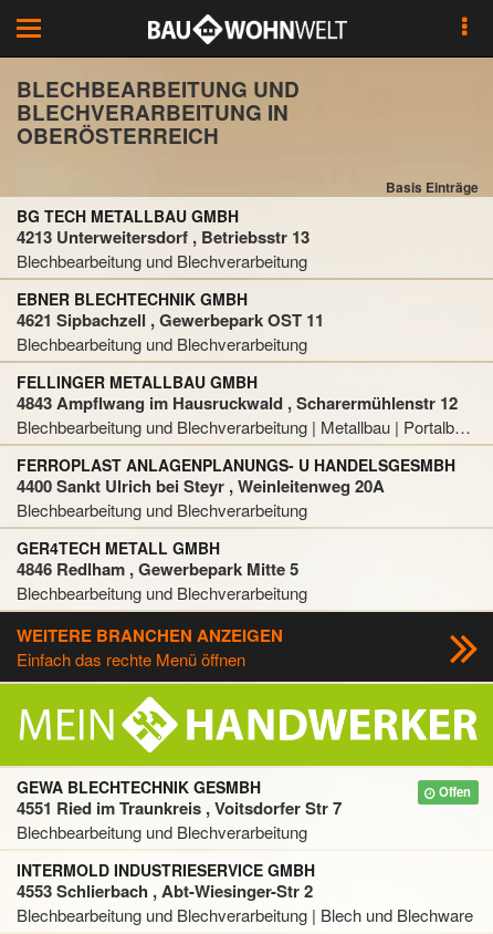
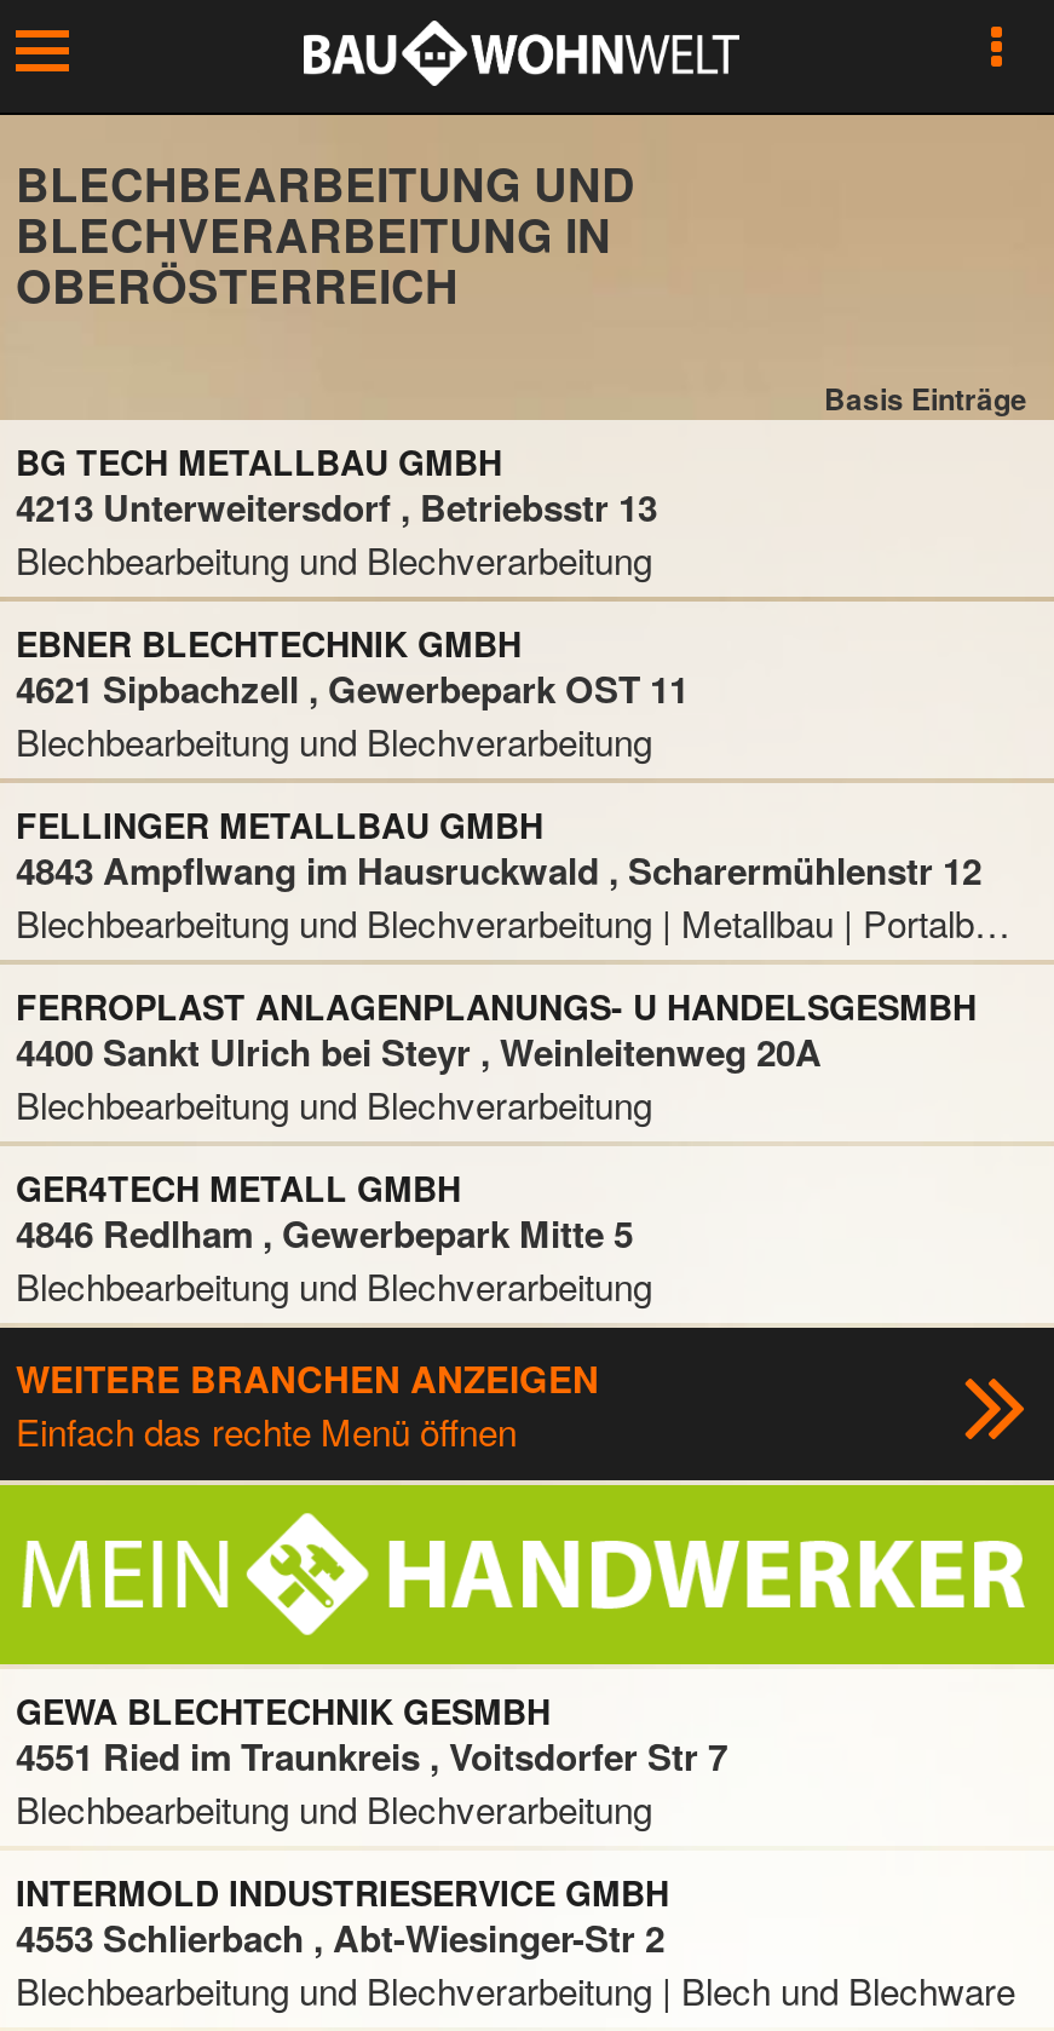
[436,783,471,801] Offen -> none

